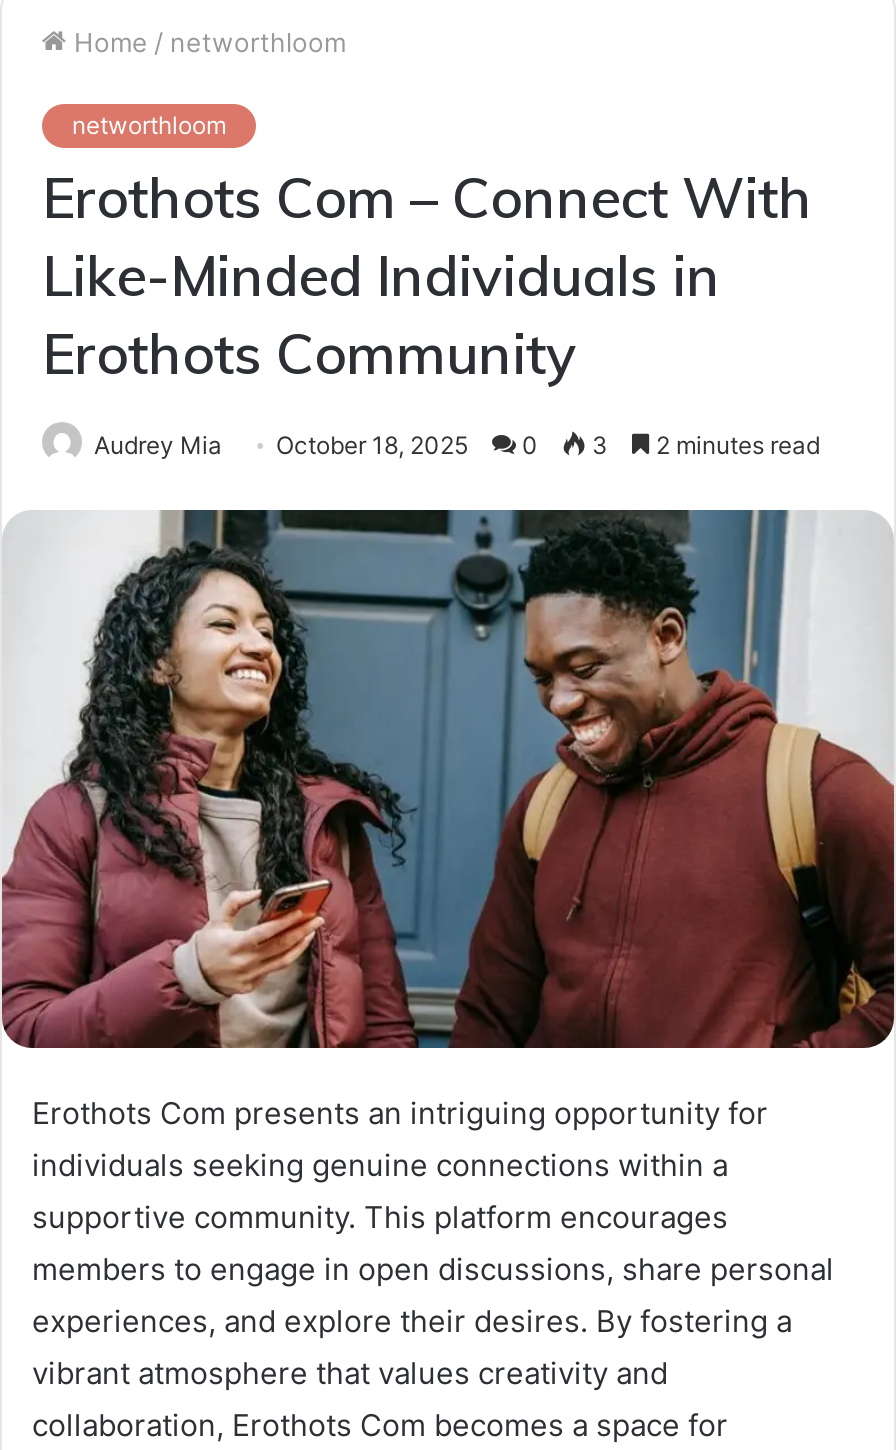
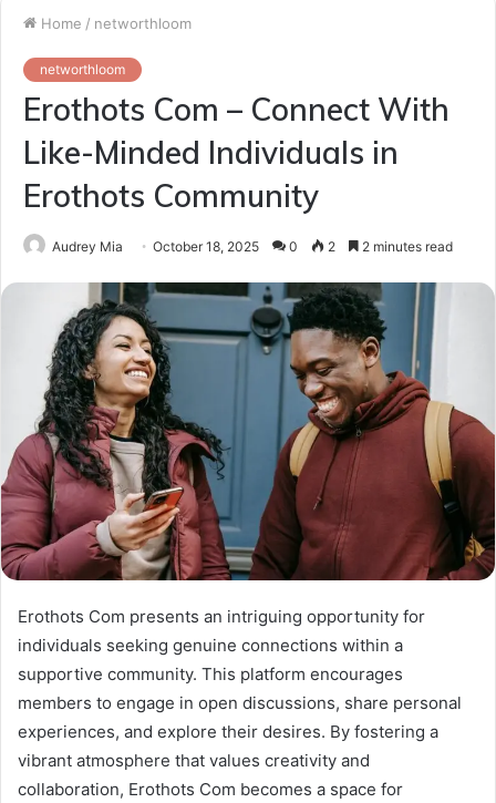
[94,430,820,460] Audrey Mia October 18, 2025 0 3 2 minutes read -> [52,238,453,255] Audrey Mia October 18, 2025 0 2 2 minutes read

